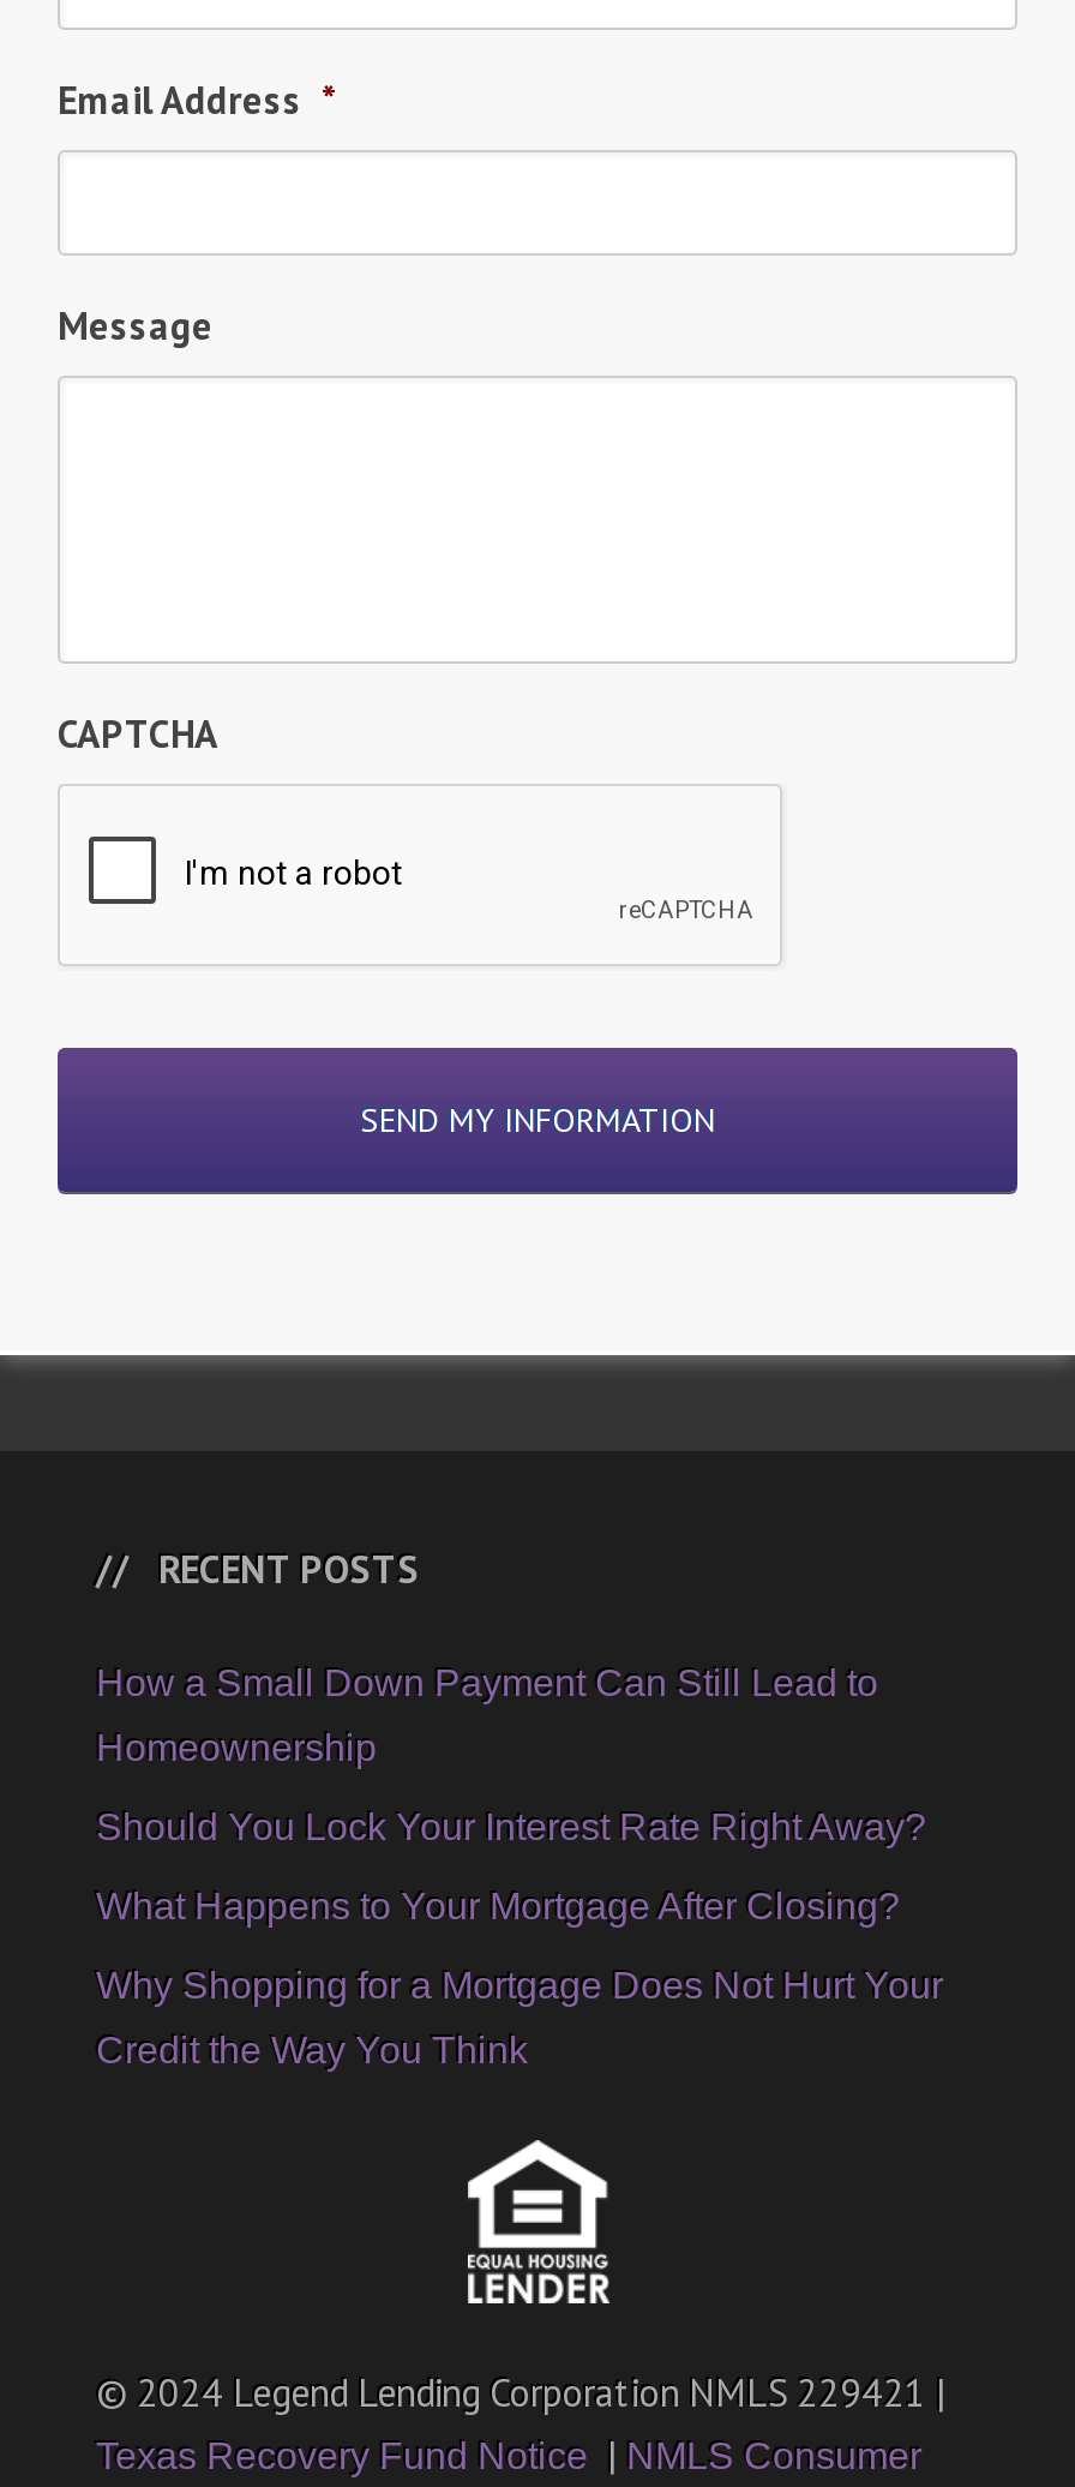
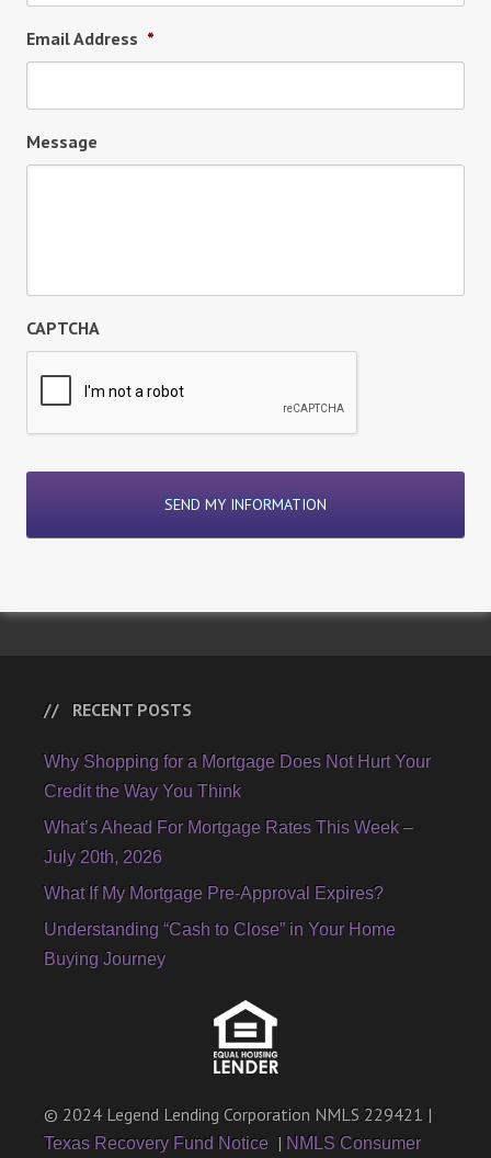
[96,1664,926,1928] How a Small Down Payment Can Still Lead to | Homeownership | Should You Lock Your Interest Rate Right Away? | What Happens to Your Mortgage After Closing? -> none
moved [96,1966,943,2072] -> [44,752,431,801]: Why Shopping for a Mortgage Does Not Hurt Your | Credit the Way You Think
none -> [44,818,413,968] What’s Ahead For Mortgage Rates This Week – | July 20th, 2026 | What If My Mortgage Pre-Approval Expires? | Understanding “Cash to Close” in Your Home | Buying Journey

